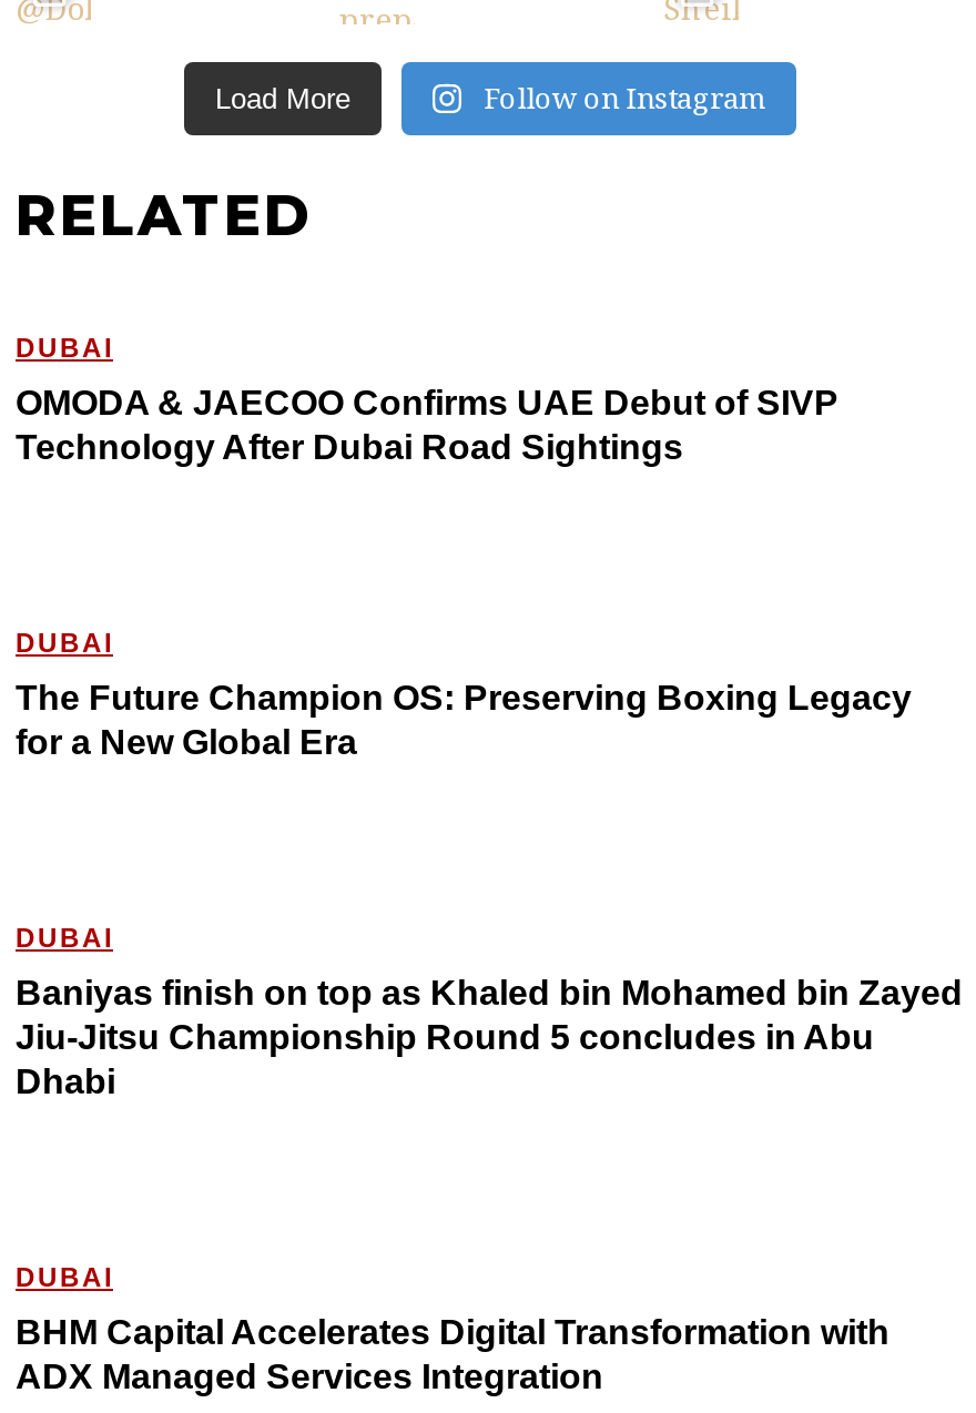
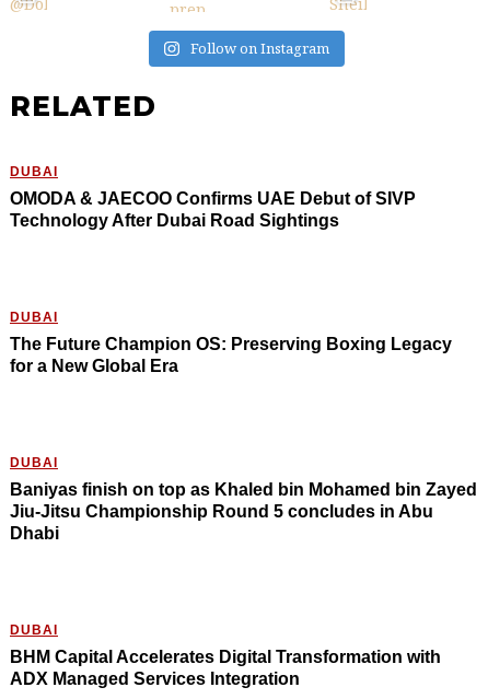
[215,81,350,115] Load More -> none

